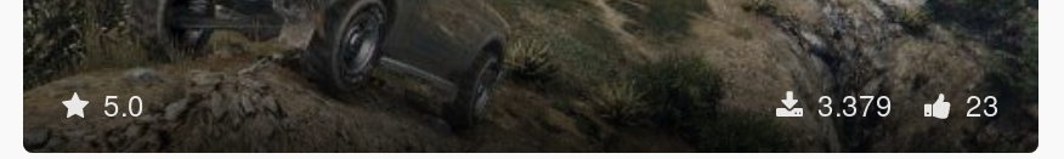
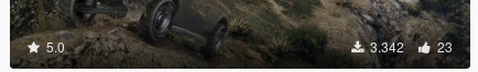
[810,83,1000,124] 3.379 23 -> [367,37,453,56] 3.342 23

